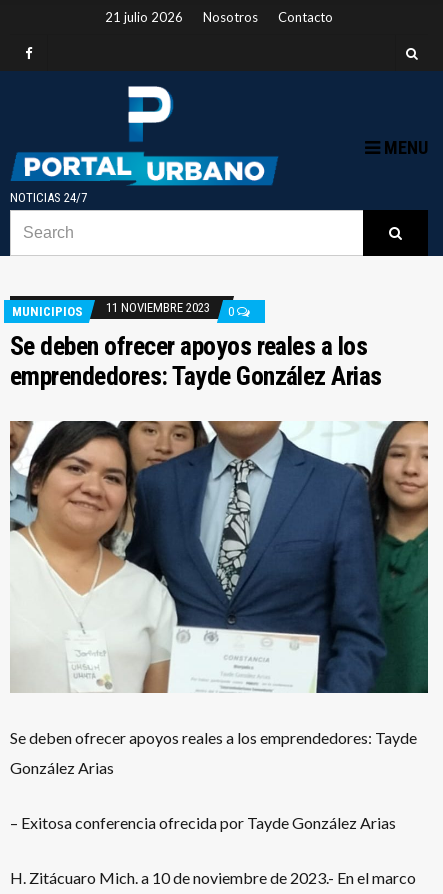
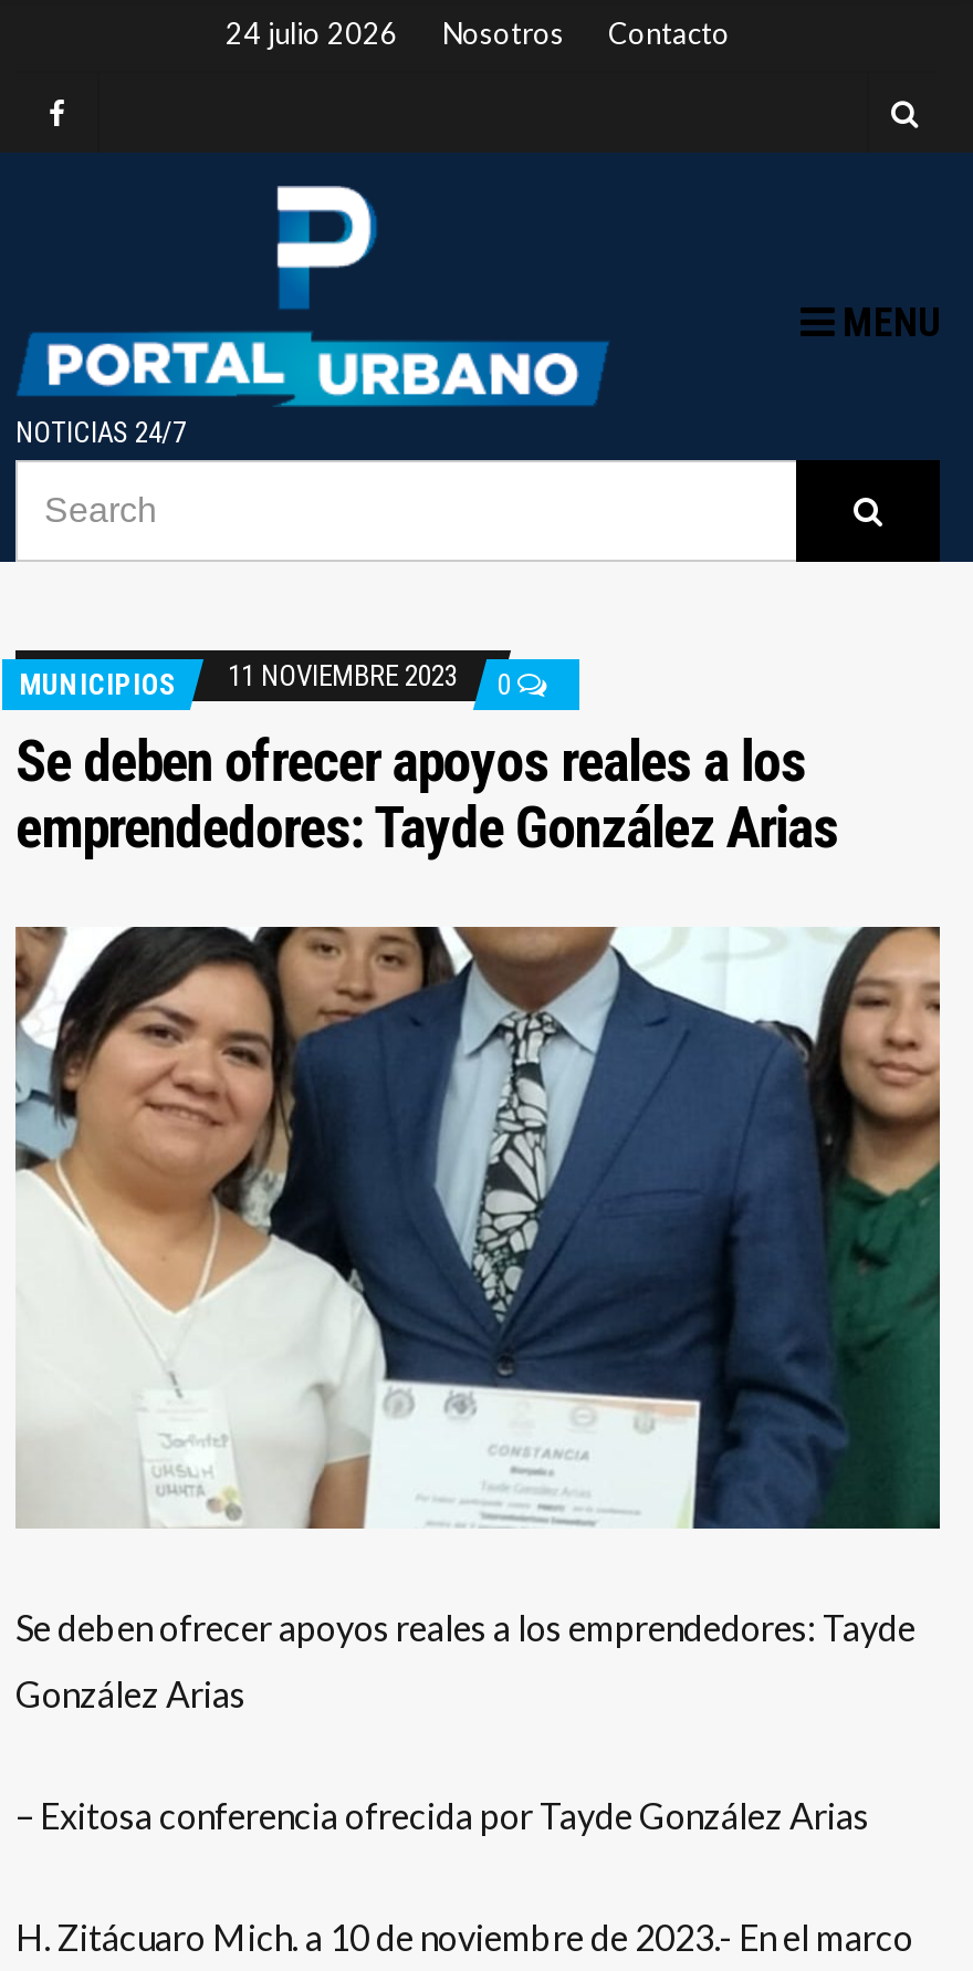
[105,9,333,25] 21 julio 2026 Nosotros Contacto -> [226,15,730,51] 24 julio 2026 Nosotros Contacto

